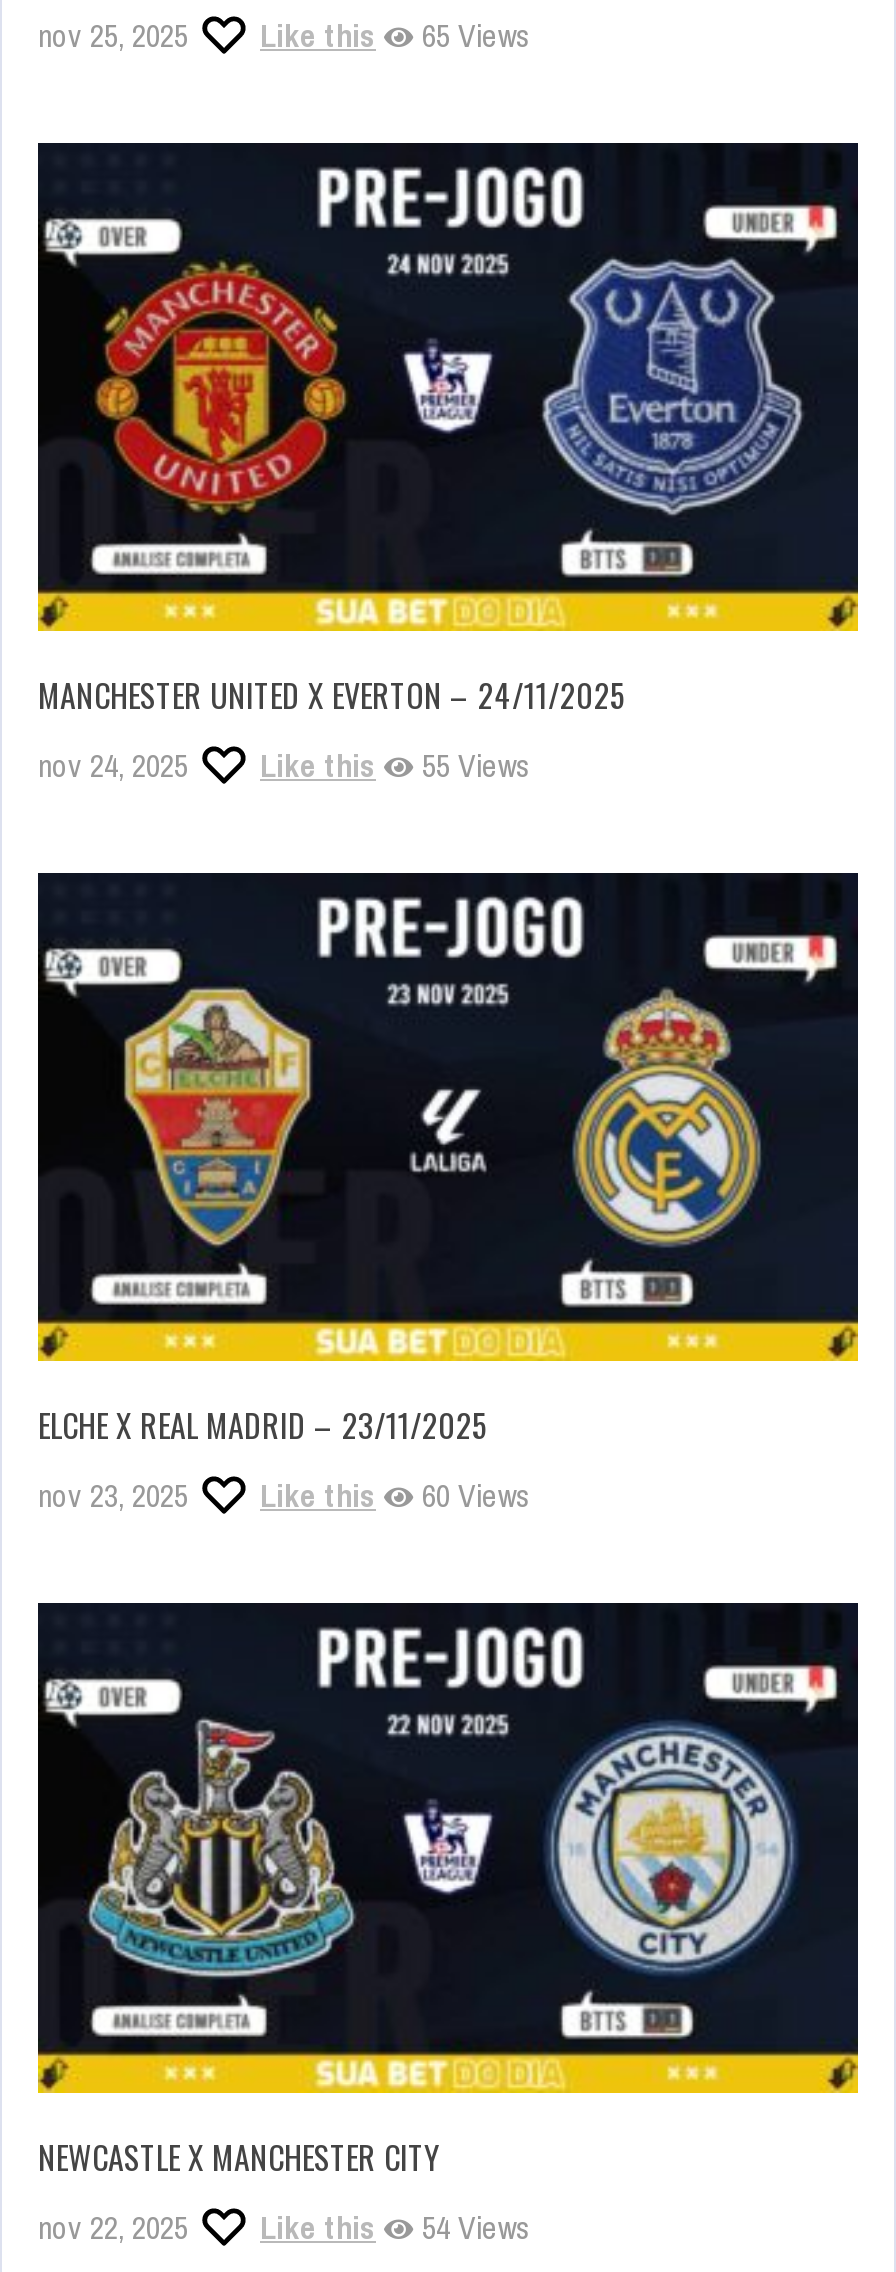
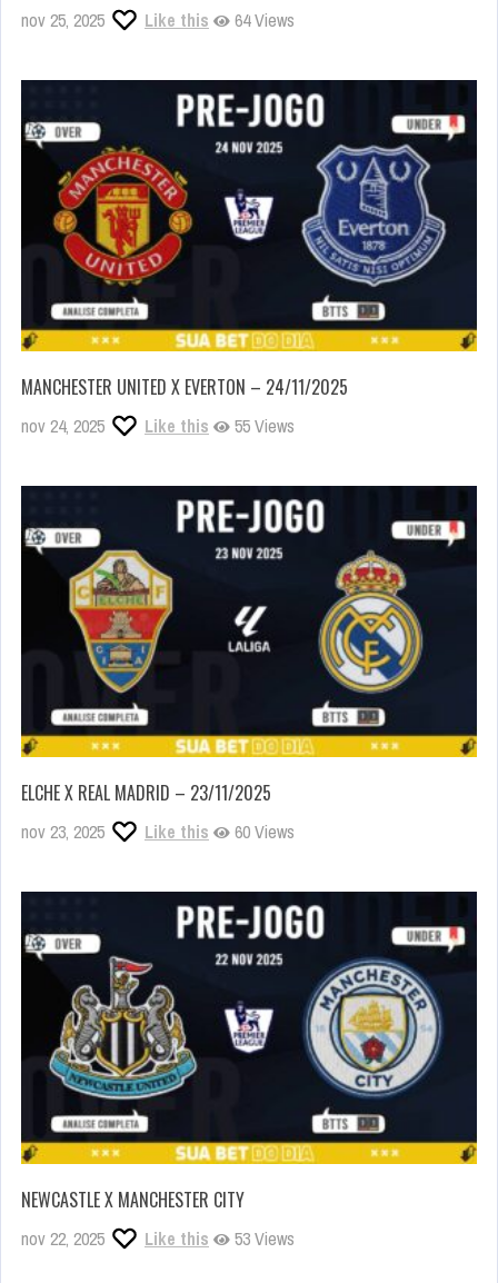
[38,12,530,56] nov 25, 2025 Like this 65 Views -> [21,7,295,32] nov 25, 2025 Like this 64 Views
[38,2204,530,2248] nov 22, 2025 Like this 54 Views -> [21,1226,295,1250] nov 22, 2025 Like this 53 Views

